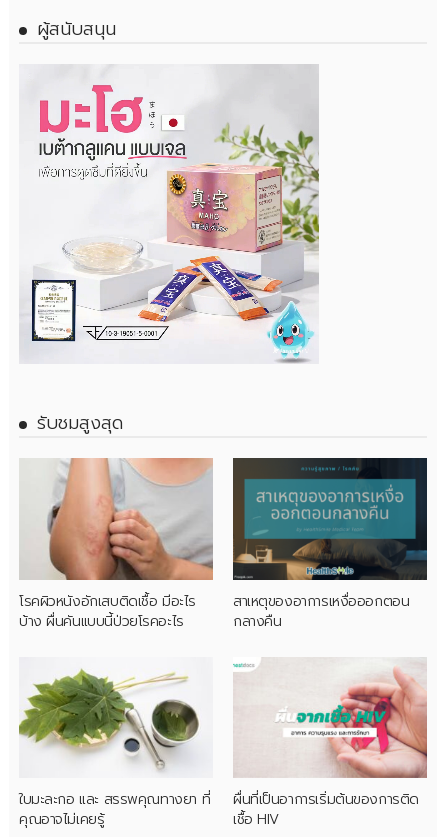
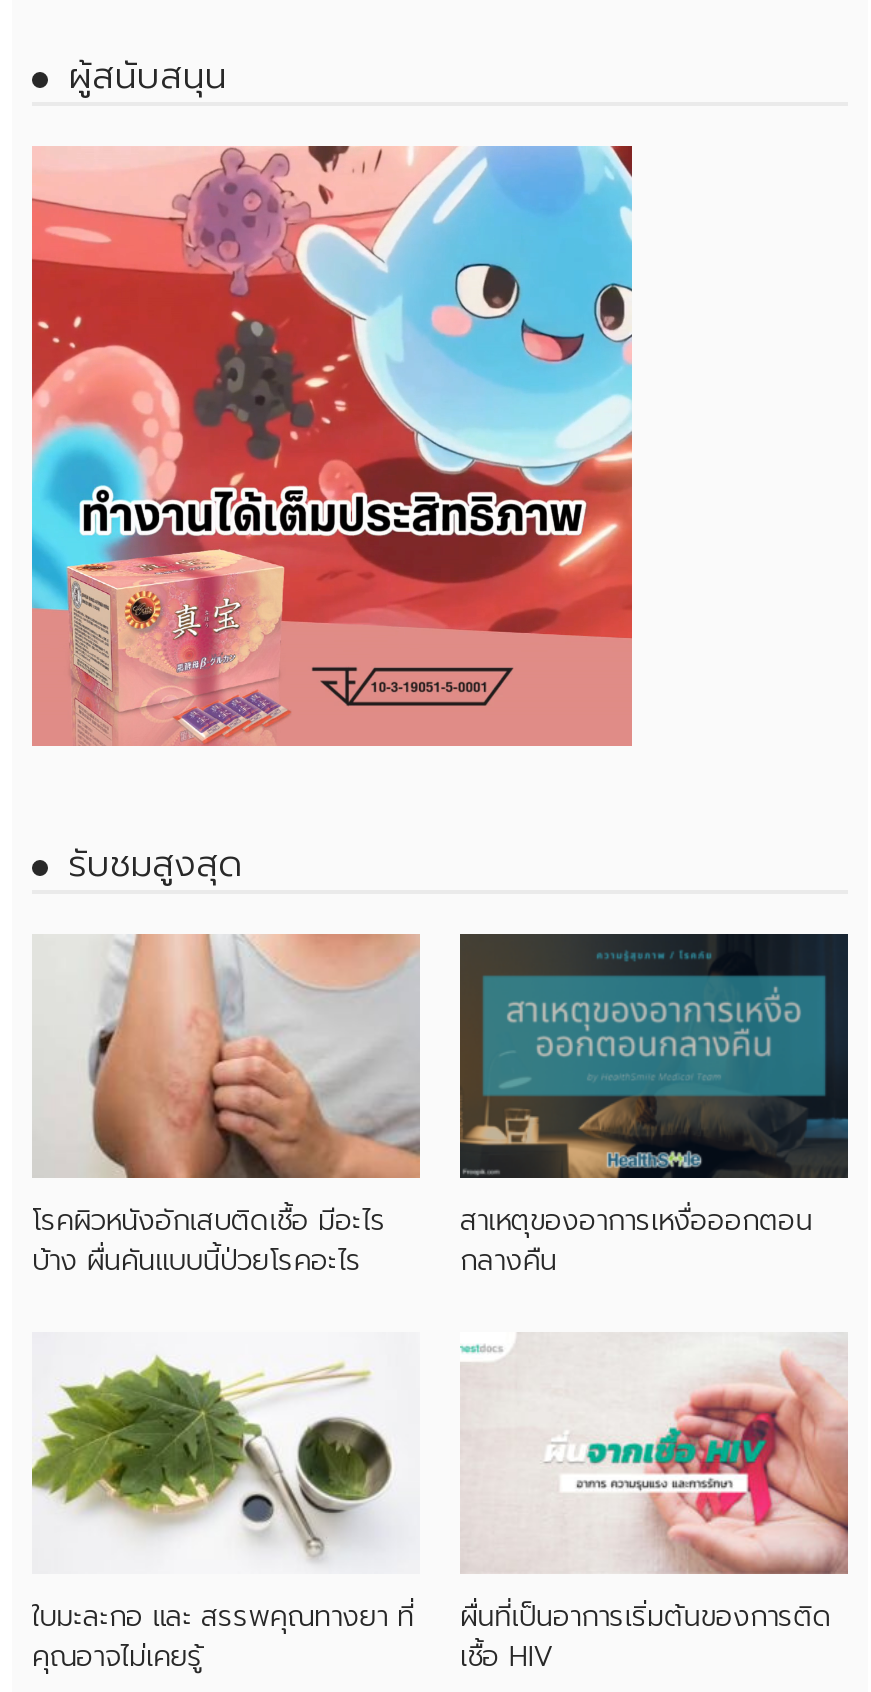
[19,64,320,364] [image] -> [30,144,634,748] [image]

